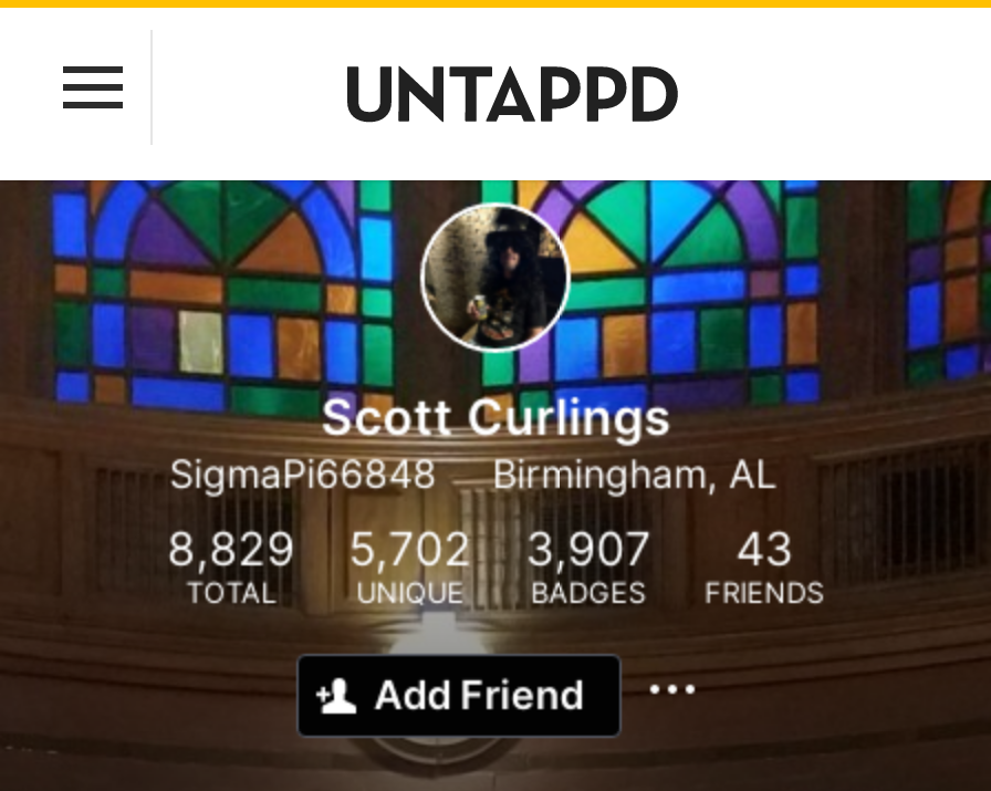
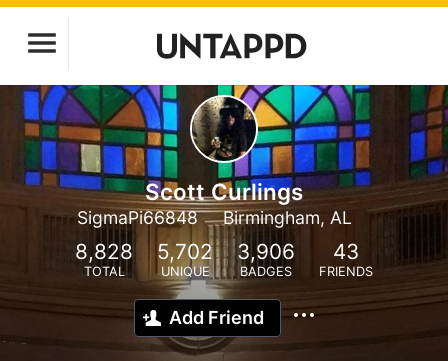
[167,521,295,576] 8,829 -> [75,239,133,264] 8,828
[525,521,651,576] 3,907 -> [237,239,295,264] 3,906

